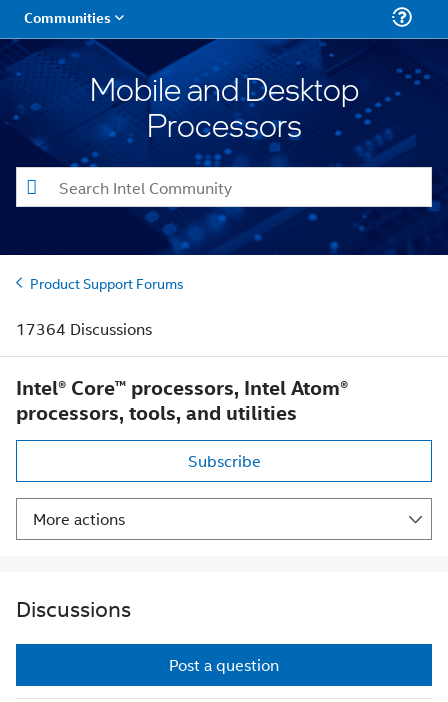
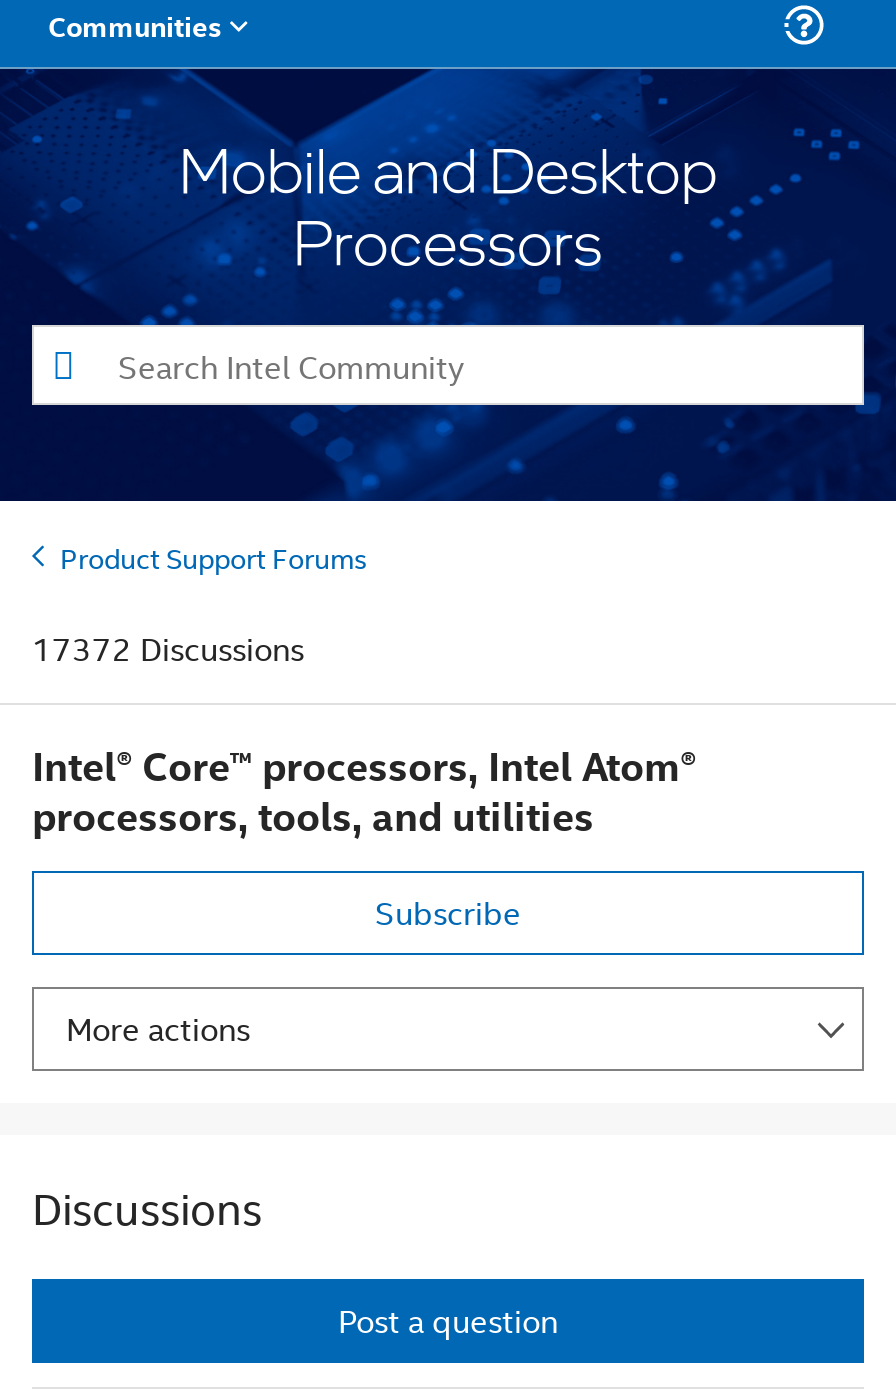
[16,317,152,340] 17364 Discussions -> [32,625,304,671] 17372 Discussions

